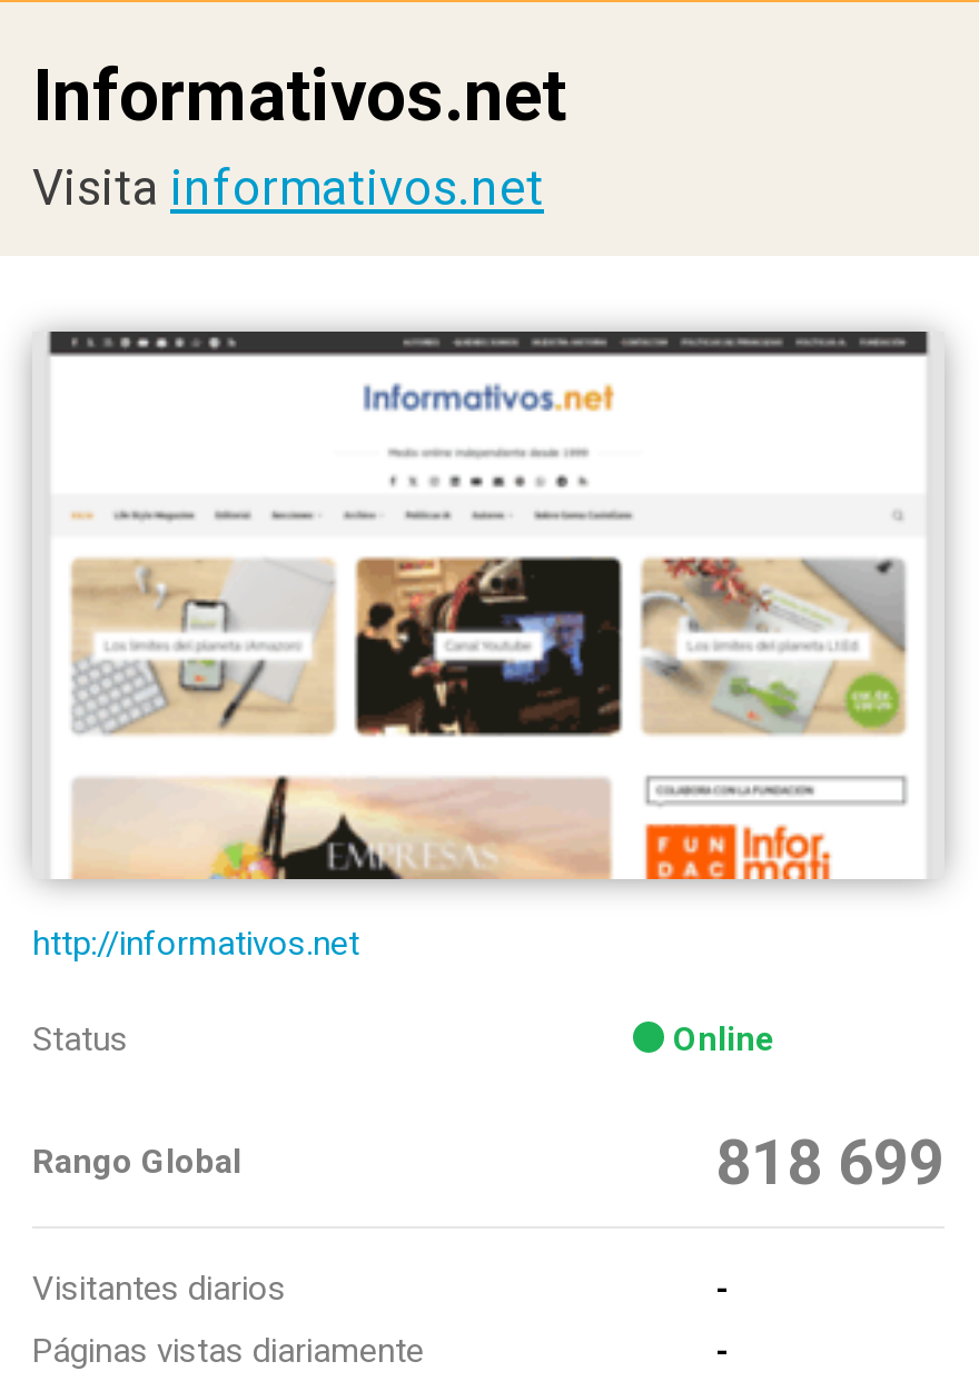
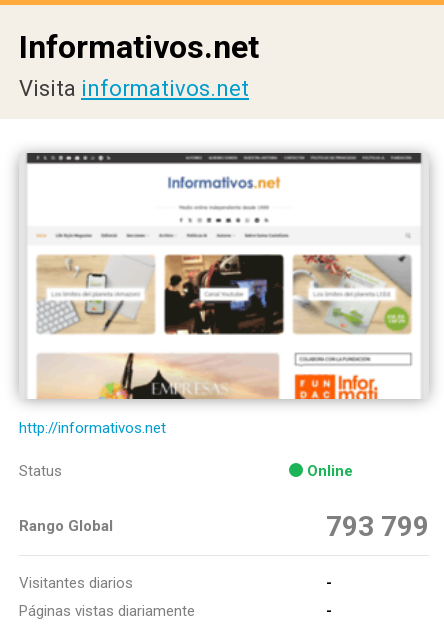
[715,1126,945,1200] 818 699 -> [326,510,429,543] 793 799

